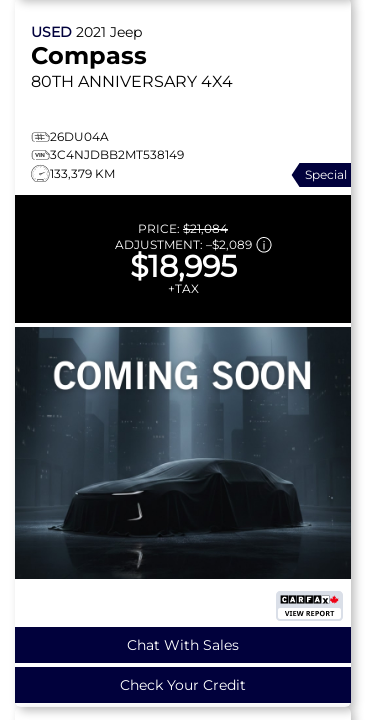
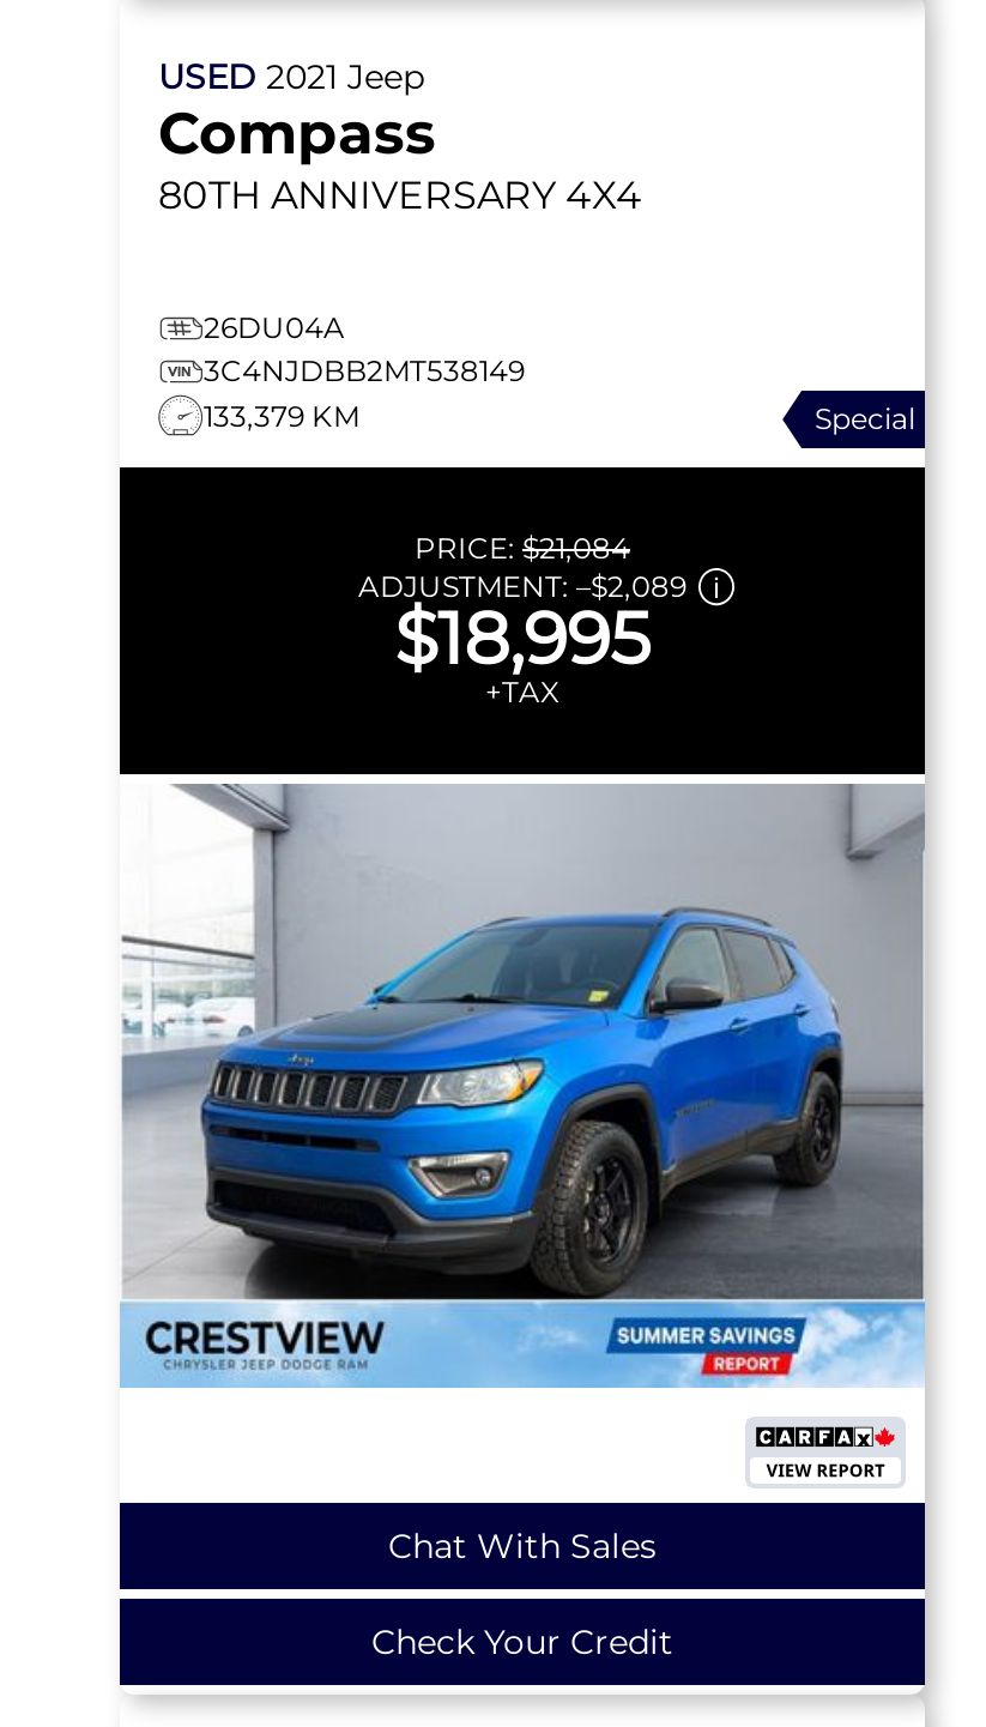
[14,326,352,580] [image] -> [120,784,925,1388] [image]

